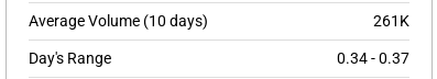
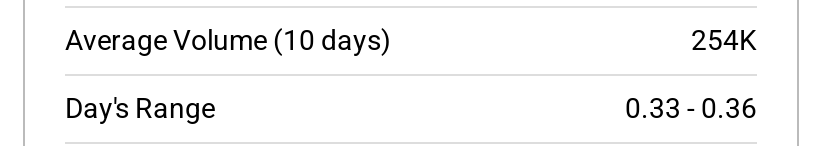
[373,12,409,30] 261K -> [691,24,757,56] 254K
[337,50,409,67] 0.34 - 0.37 -> [625,92,757,124] 0.33 - 0.36

